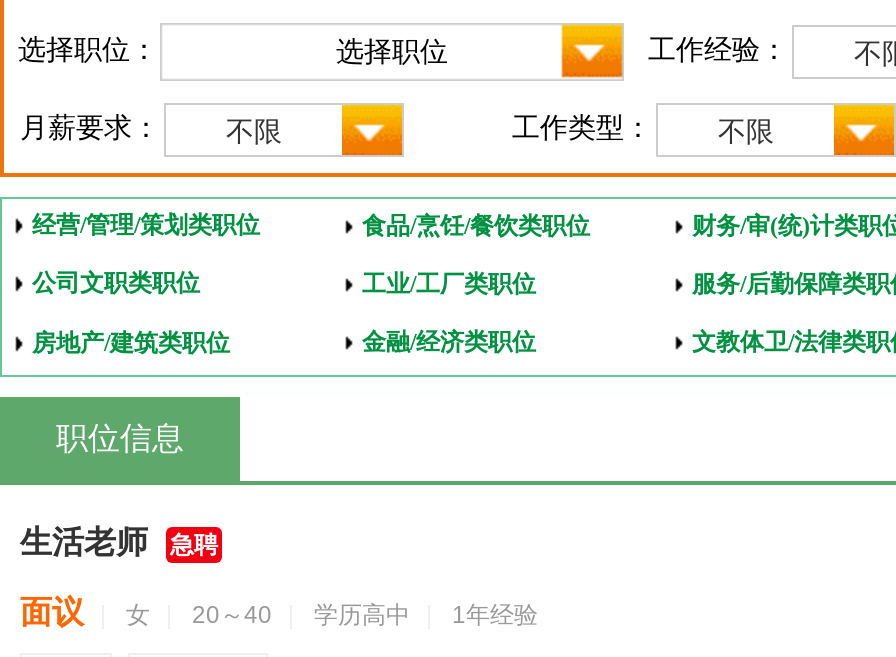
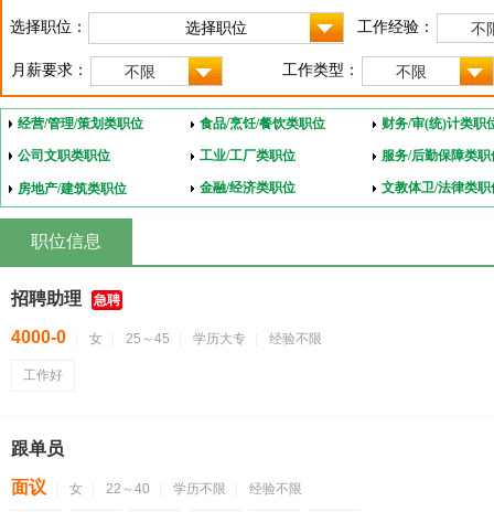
[20,525,148,559] 生活老师 -> [11,289,82,308] 招聘助理
none -> [11,328,322,383] 4000-0 | 女 | 25～45 | 学历大专 | 经验不限 | 工作好
none -> [11,439,64,458] 跟单员
[192,601,538,629] 20～40 | 学历高中 | 1年经验 -> [106,481,302,497] 22～40 | 学历不限 | 经验不限

